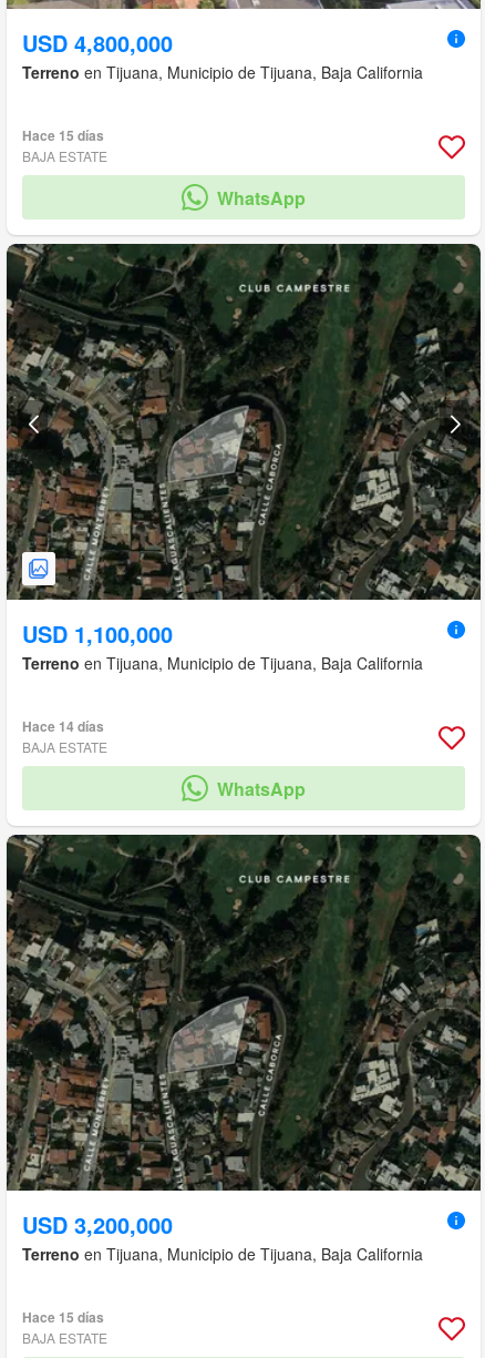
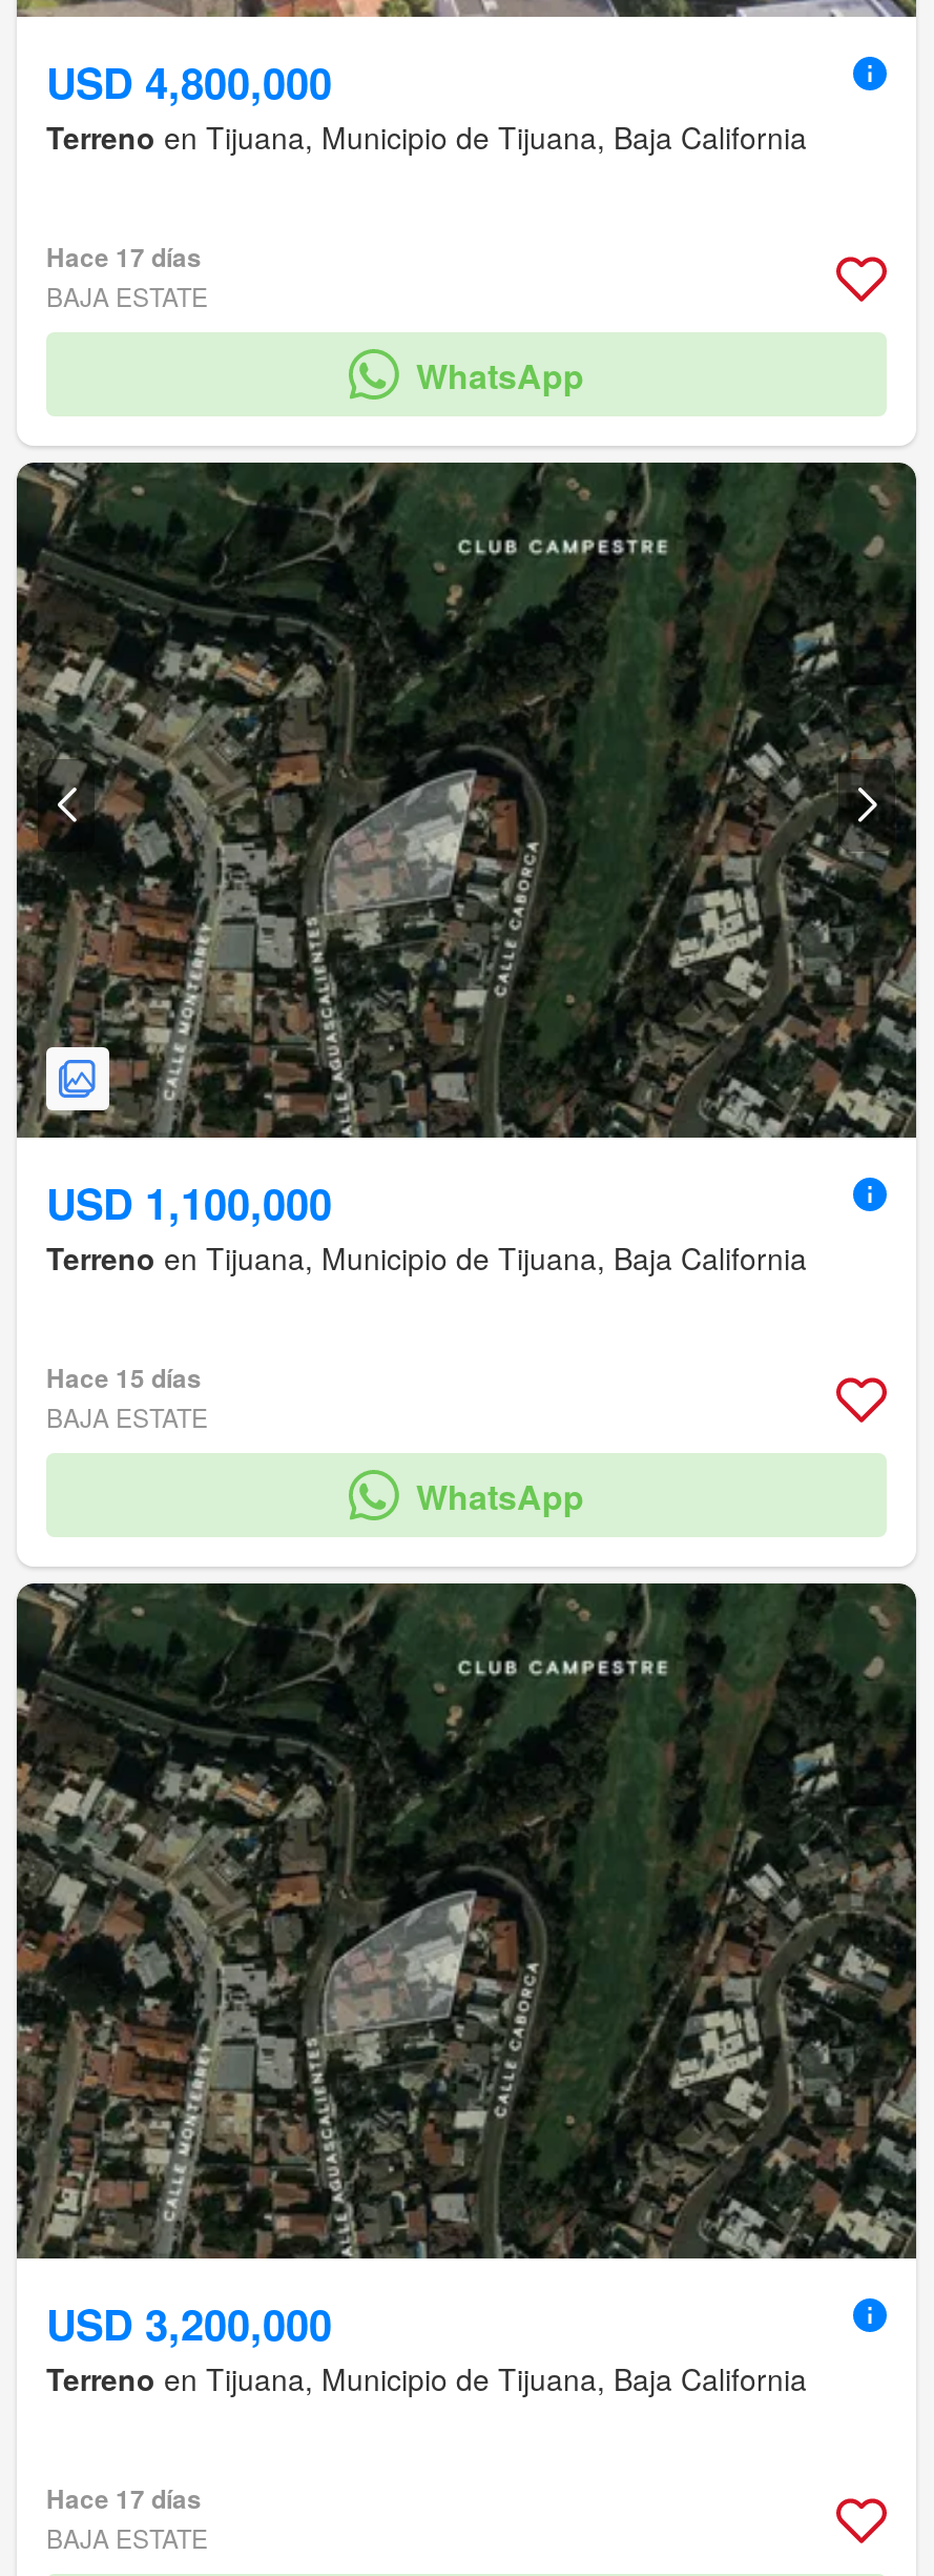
[22,126,104,146] Hace 15 días -> [46,238,202,276] Hace 17 días
[22,717,104,737] Hace 14 días -> [46,1359,202,1397] Hace 15 días
[22,1307,104,1327] Hace 15 días -> [46,2480,202,2518] Hace 17 días

